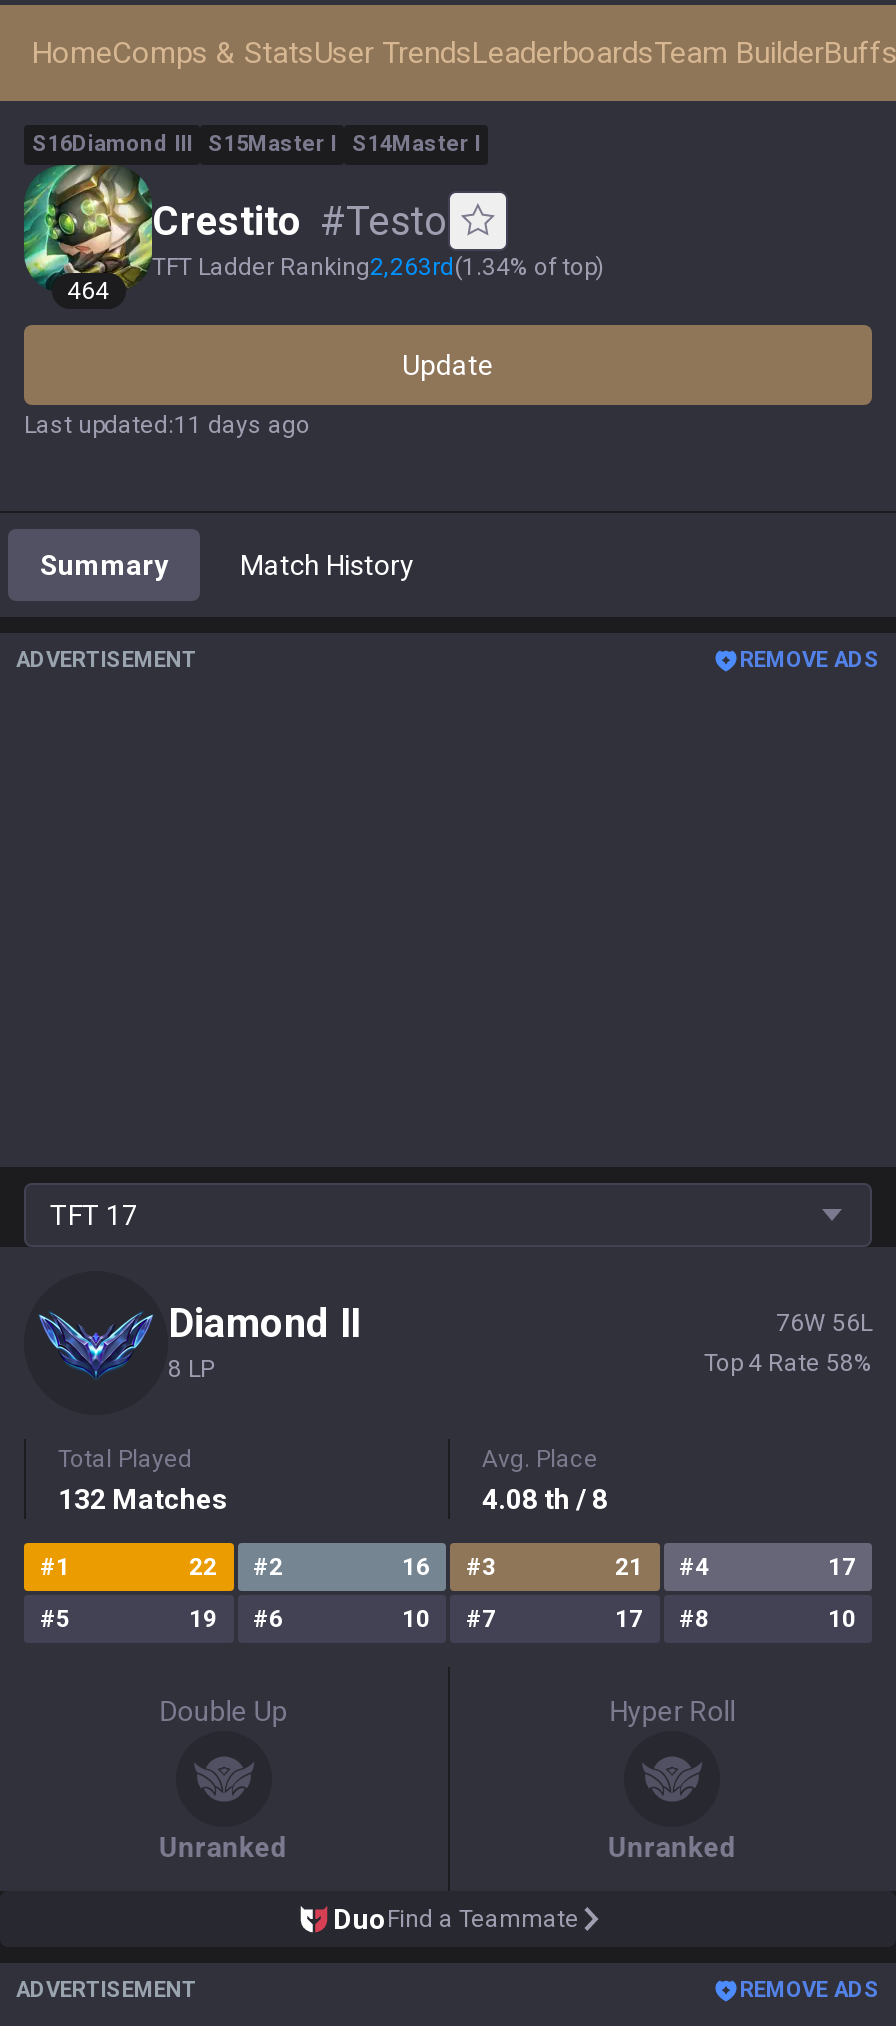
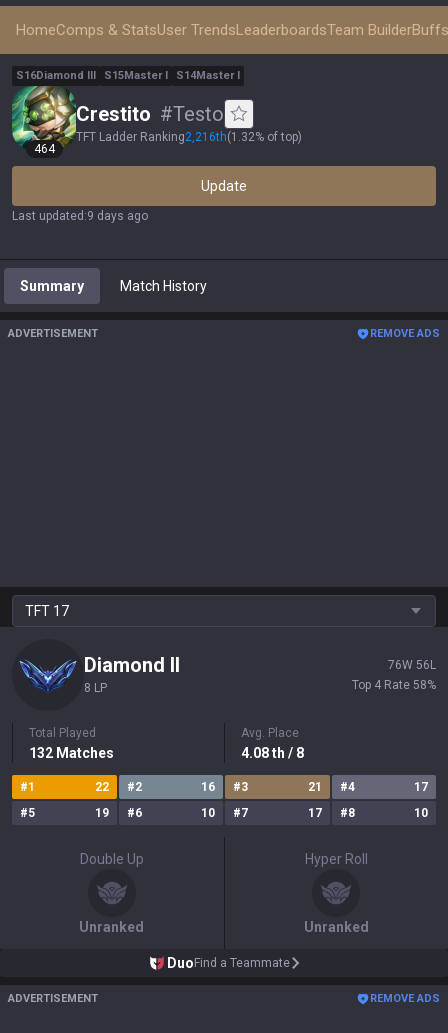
[152,253,604,281] TFT Ladder Ranking2,263rd(1.34% of top) -> [76,130,302,144] TFT Ladder Ranking2,216th(1.32% of top)
[24,411,310,439] Last updated:11 days ago -> [12,209,148,223] Last updated:9 days ago

